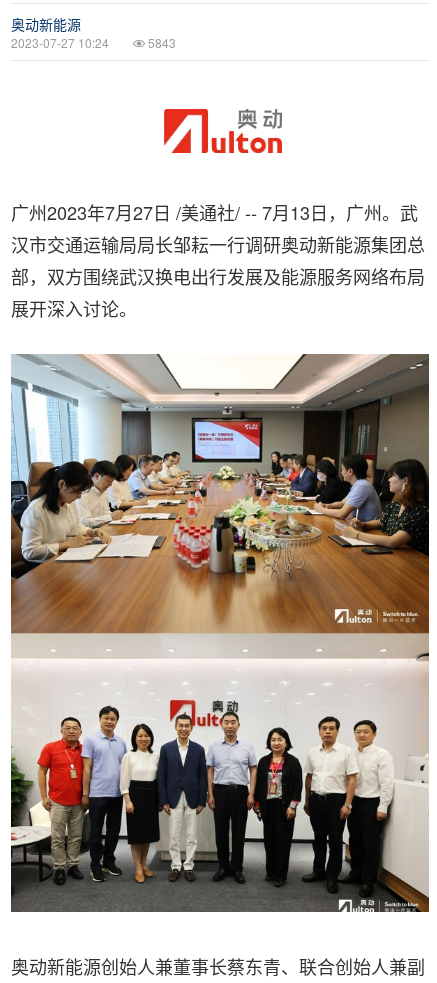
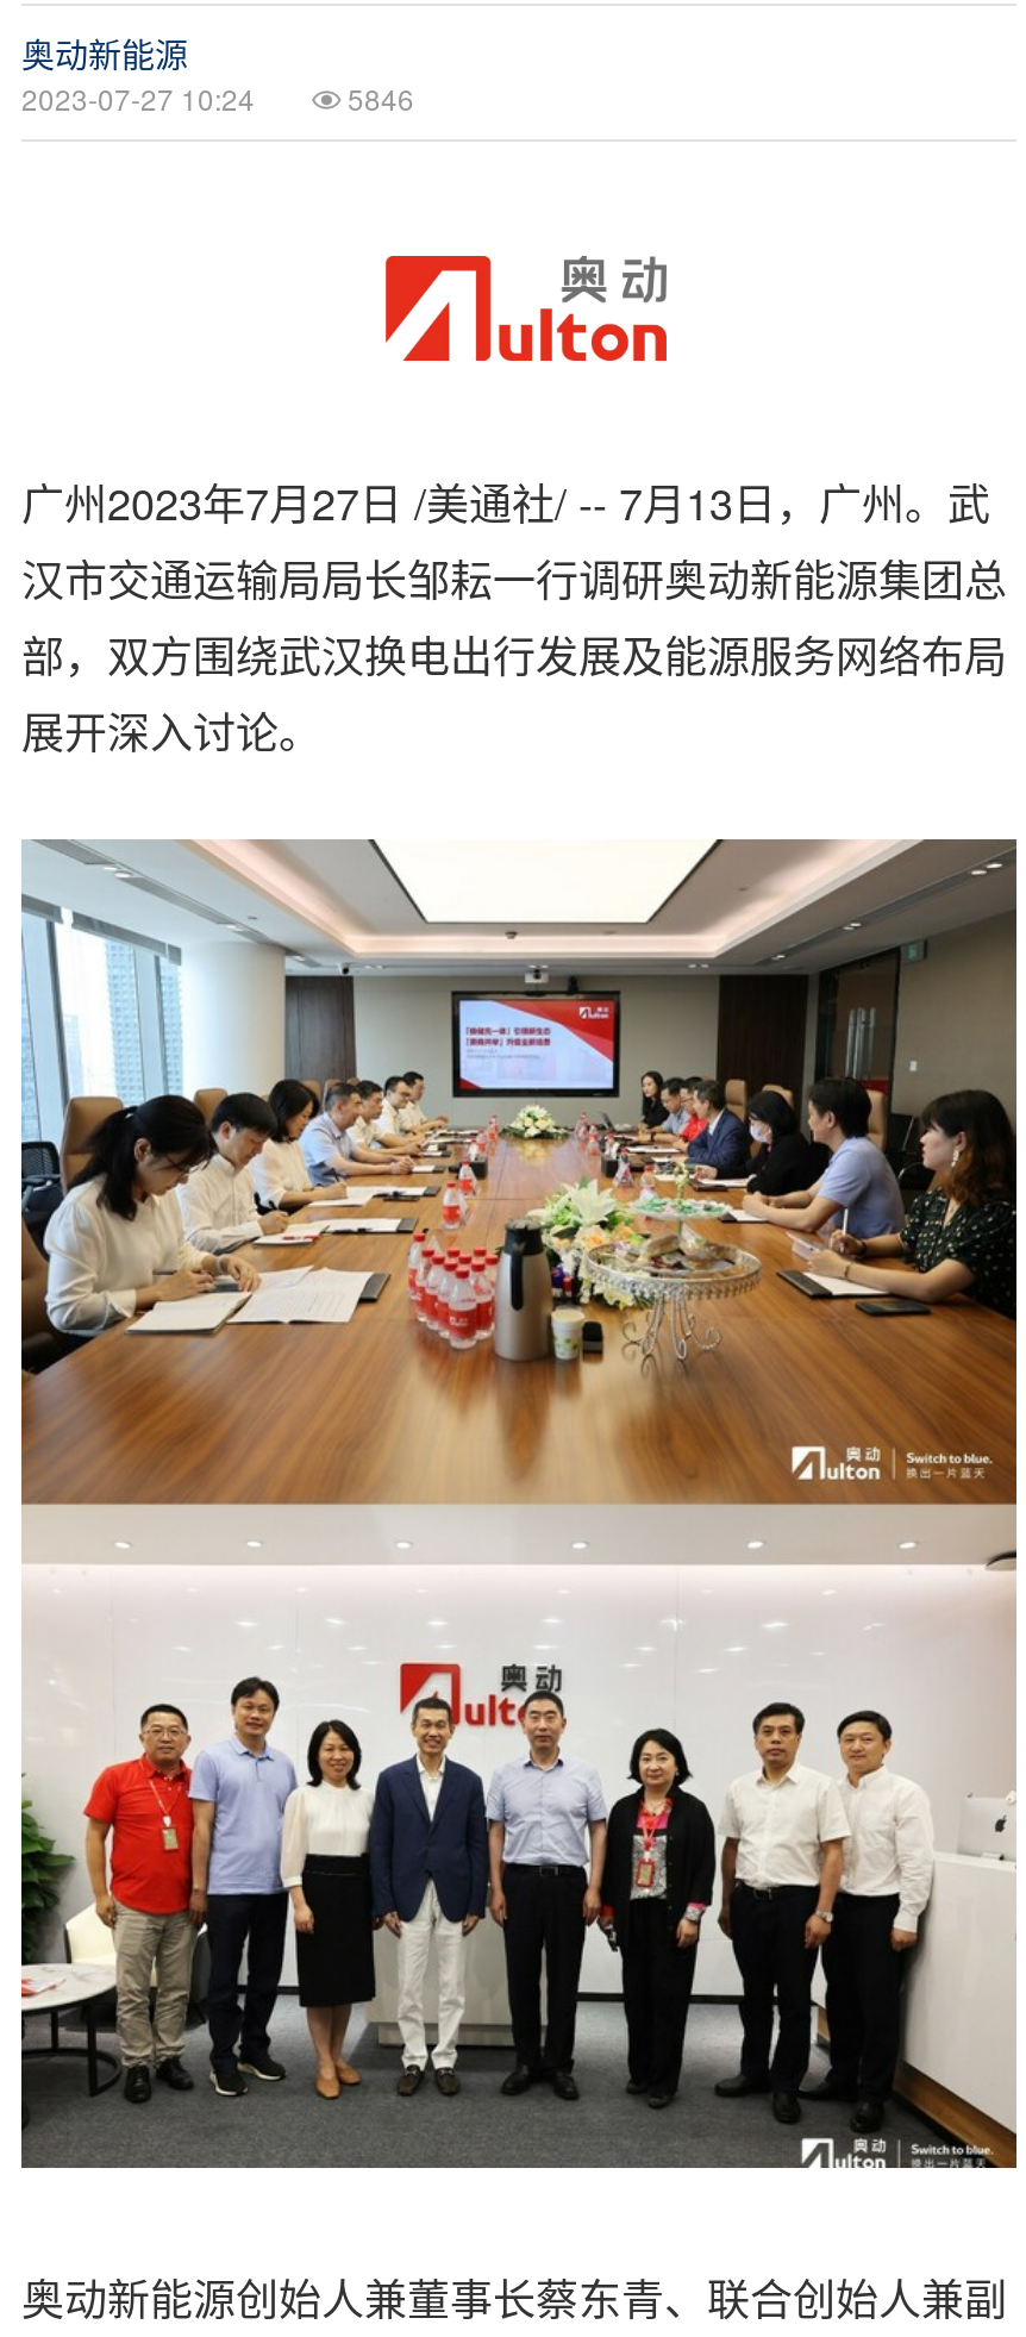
[145,34,176,51] 5843 -> [340,77,414,118] 5846

